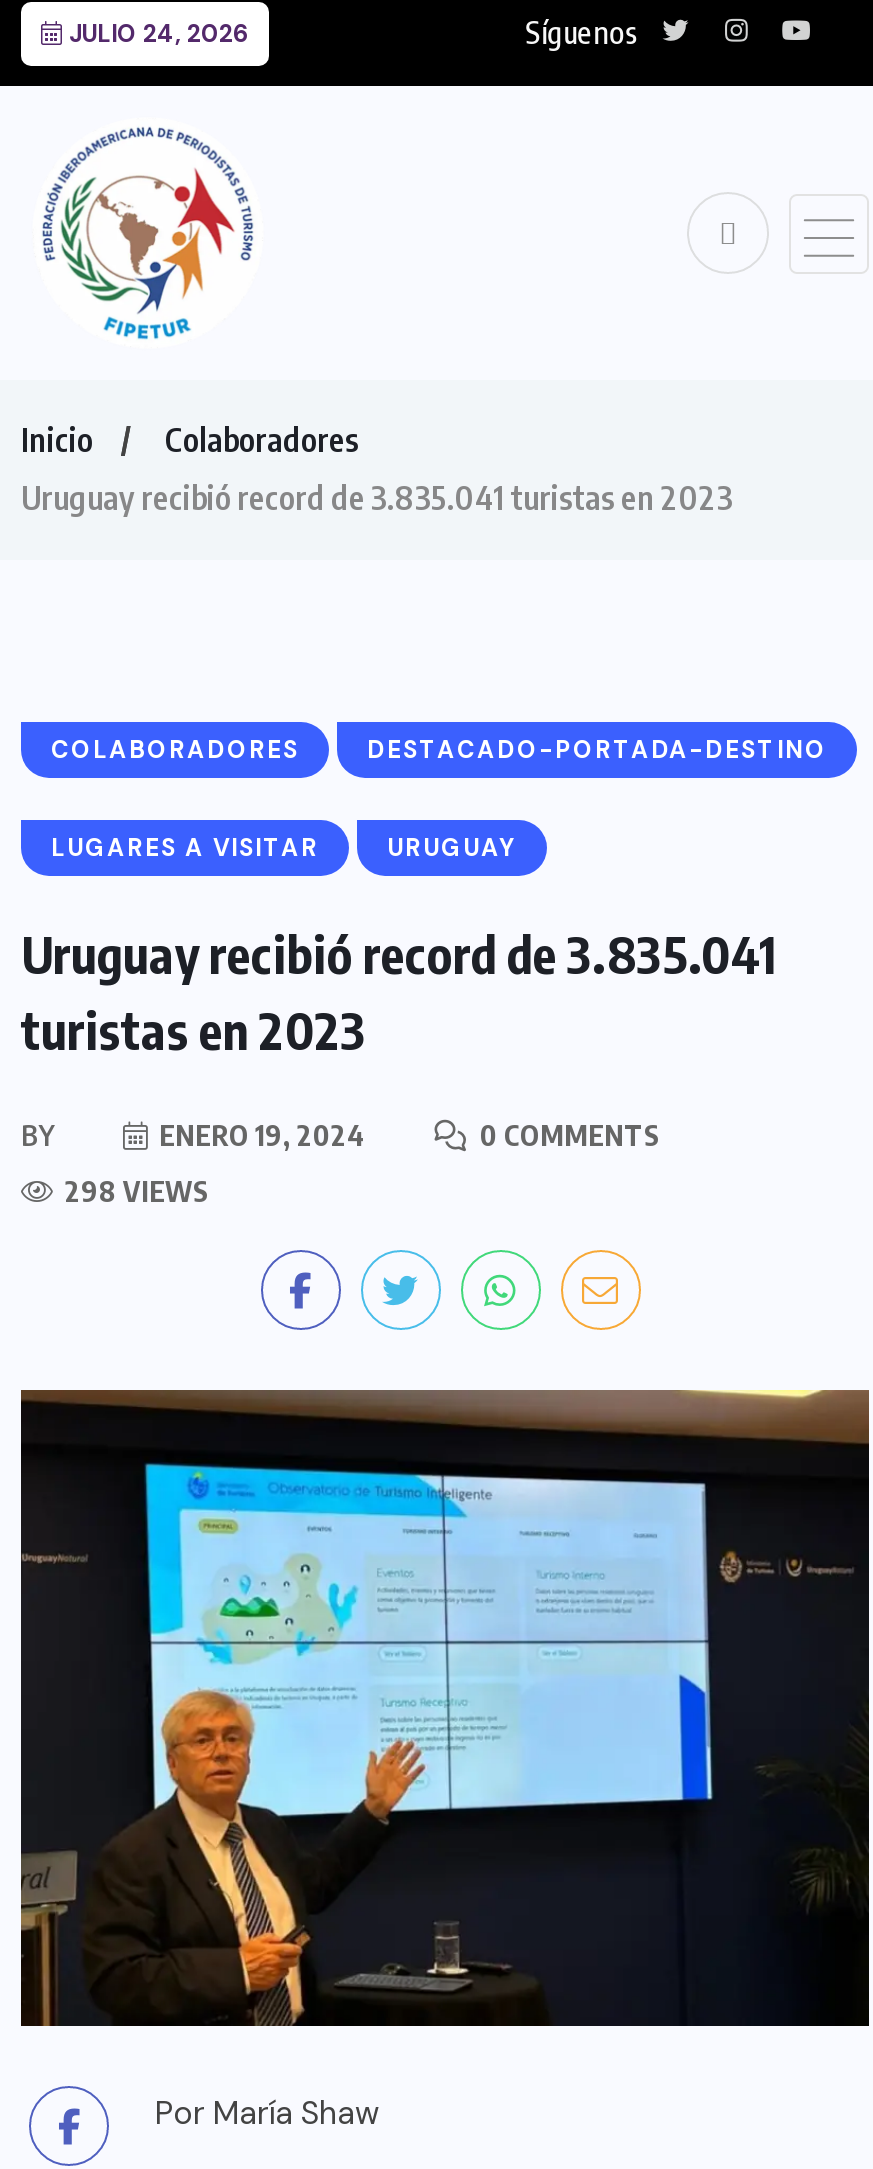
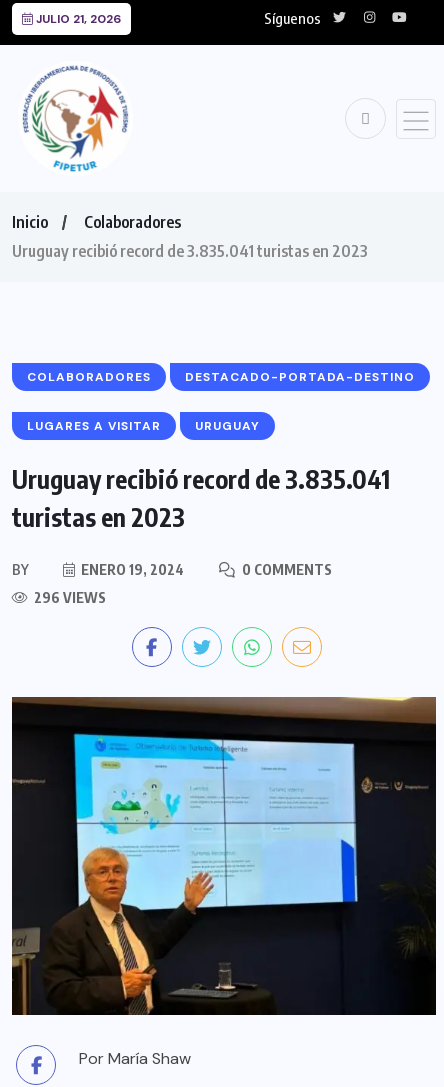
[63,18,249,50] JULIO 24, 2026 -> [33,11,121,27] JULIO 21, 2026
[59,1174,209,1208] 298 VIEWS -> [31,589,106,606] 296 VIEWS

